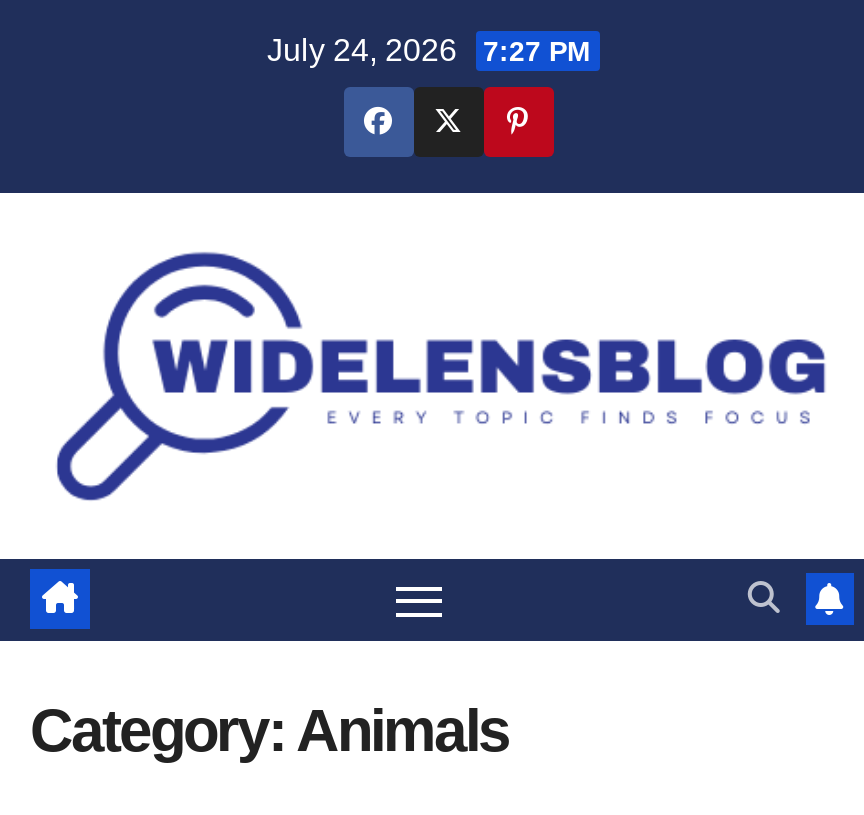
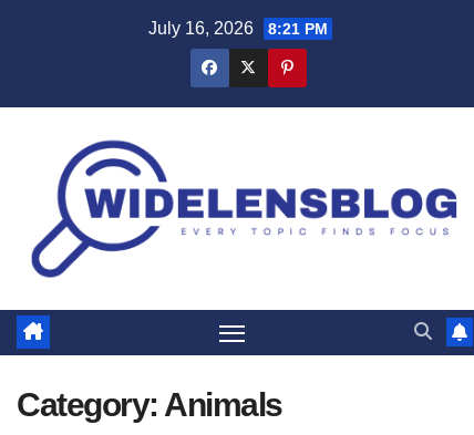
[267,33,591,67] July 24, 2026 7:27 PM -> [148,19,327,38] July 16, 2026 8:21 PM

